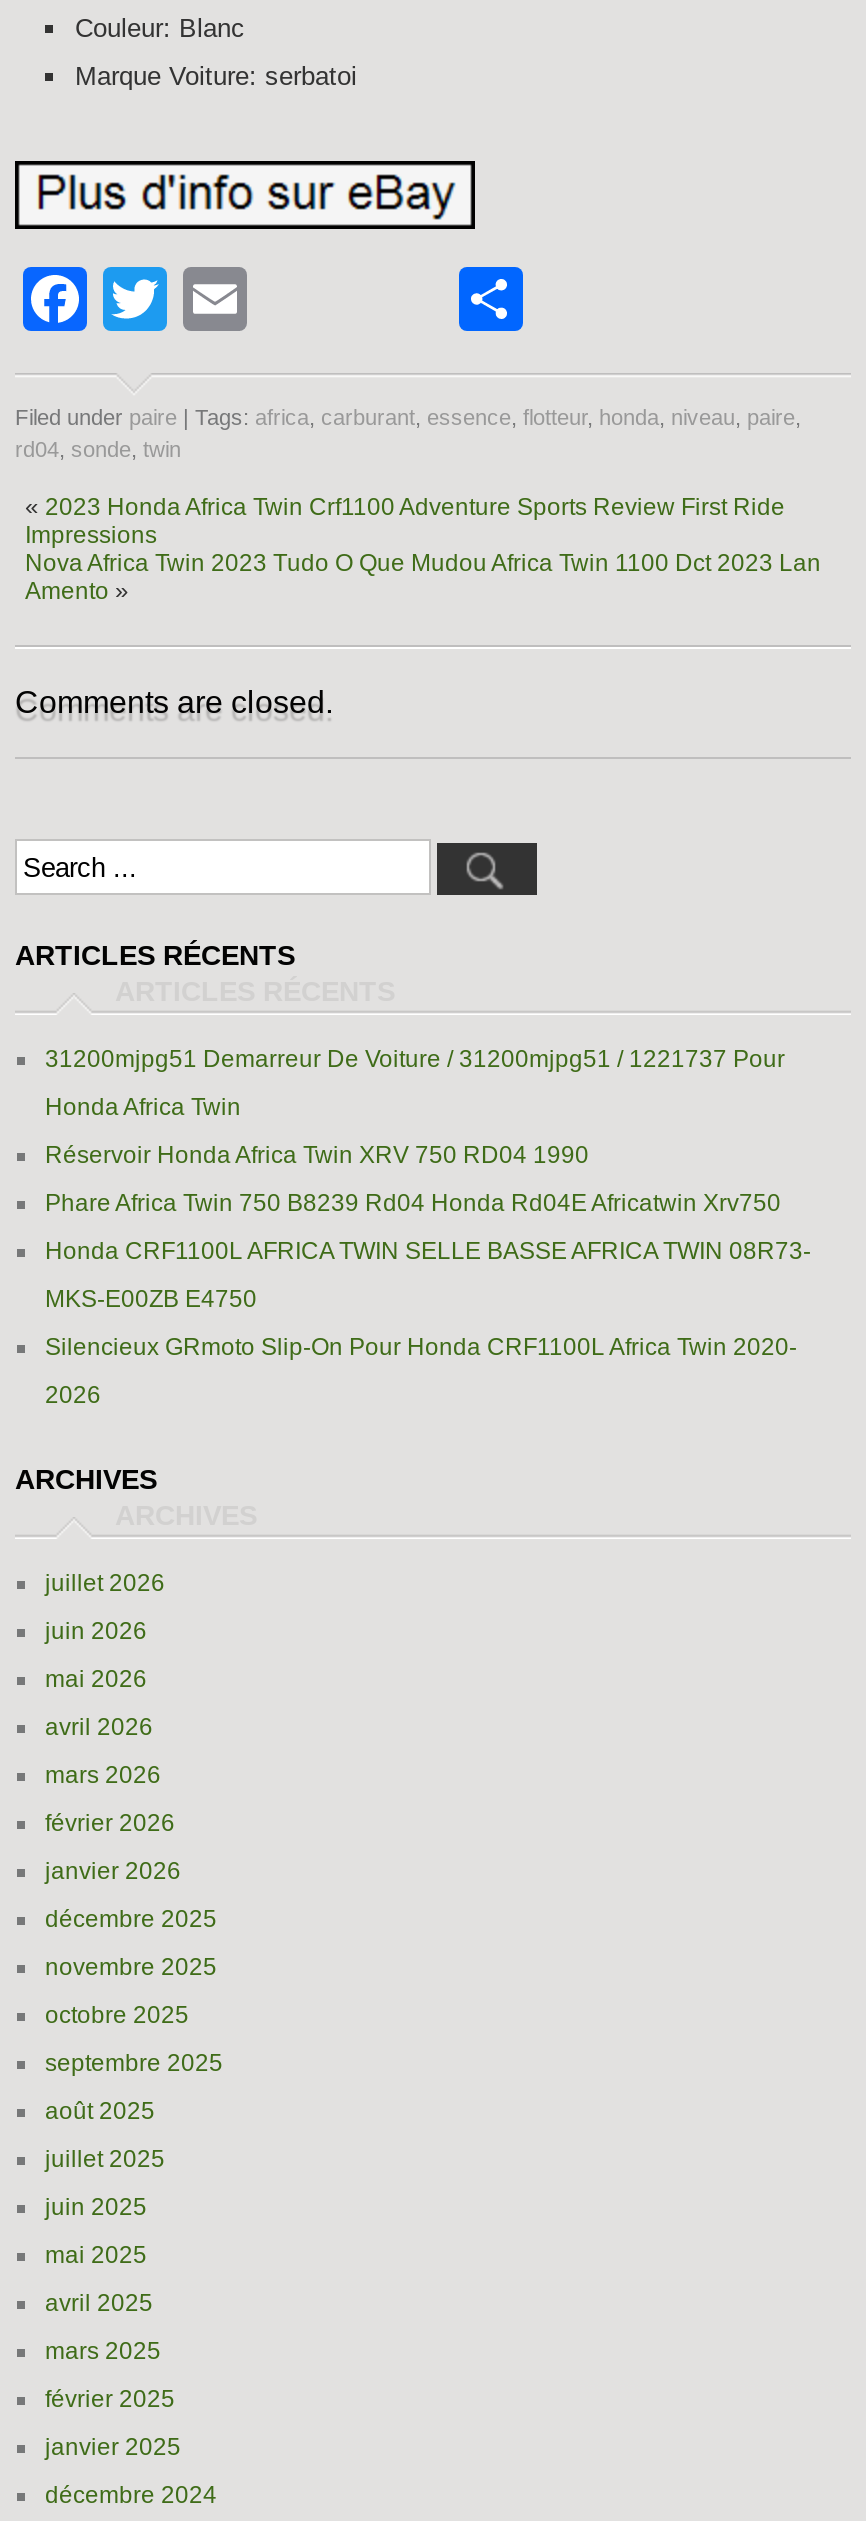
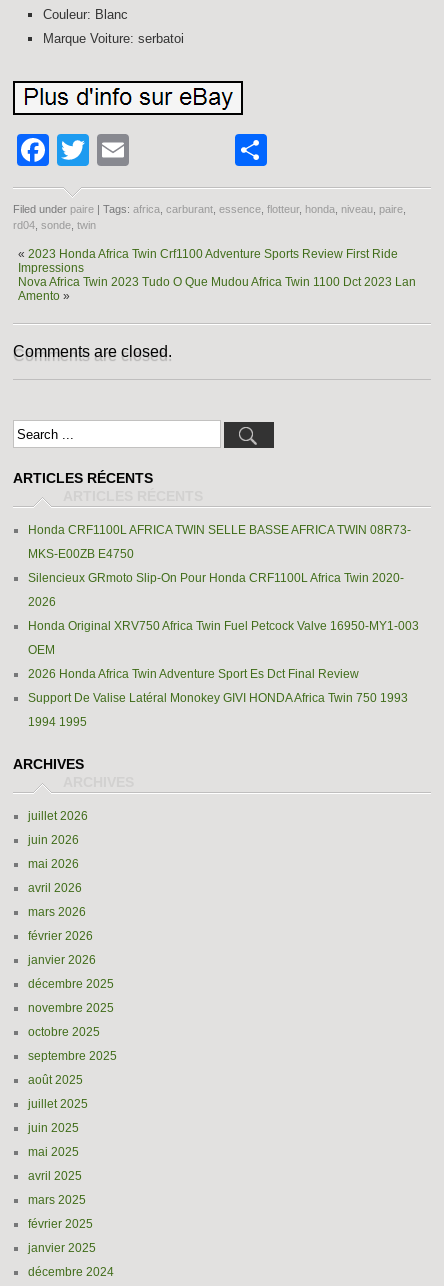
[45,1045,785,1217] 31200mjpg51 Demarreur De Voiture / 31200mjpg51 / 1221737 Pour | Honda Africa Twin | Réservoir Honda Africa Twin XRV 750 RD04 1990 | Phare Africa Twin 750 B8239 Rd04 Honda Rd04E Africatwin Xrv750 -> none
moved [45,1237,811,1409] -> [28,523,411,609]: Honda CRF1100L AFRICA TWIN SELLE BASSE AFRICA TWIN 08R73- | MKS-E00ZB E4750 | Silencieux GRmoto Slip-On Pour Honda CRF1100L Africa Twin 2020- | 2026
none -> [28,619,419,729] Honda Original XRV750 Africa Twin Fuel Petcock Valve 16950-MY1-003 | OEM | 2026 Honda Africa Twin Adventure Sport Es Dct Final Review | Support De Valise Latéral Monokey GIVI HONDA Africa Twin 750 1993 | 1994 1995

